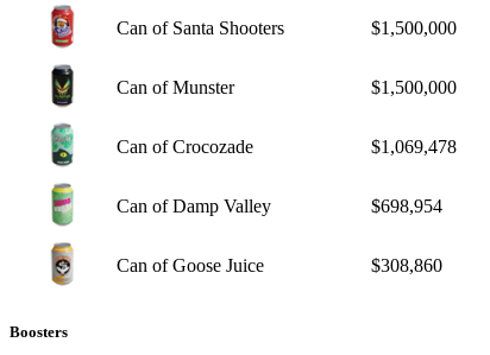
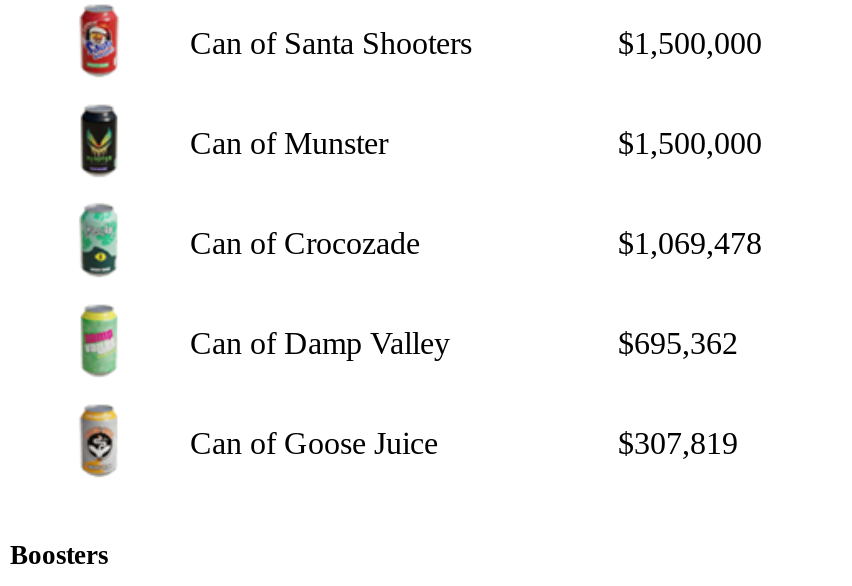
[371,196,442,216] $698,954 -> [618,326,738,360] $695,362
[371,256,442,276] $308,860 -> [618,426,738,460] $307,819

